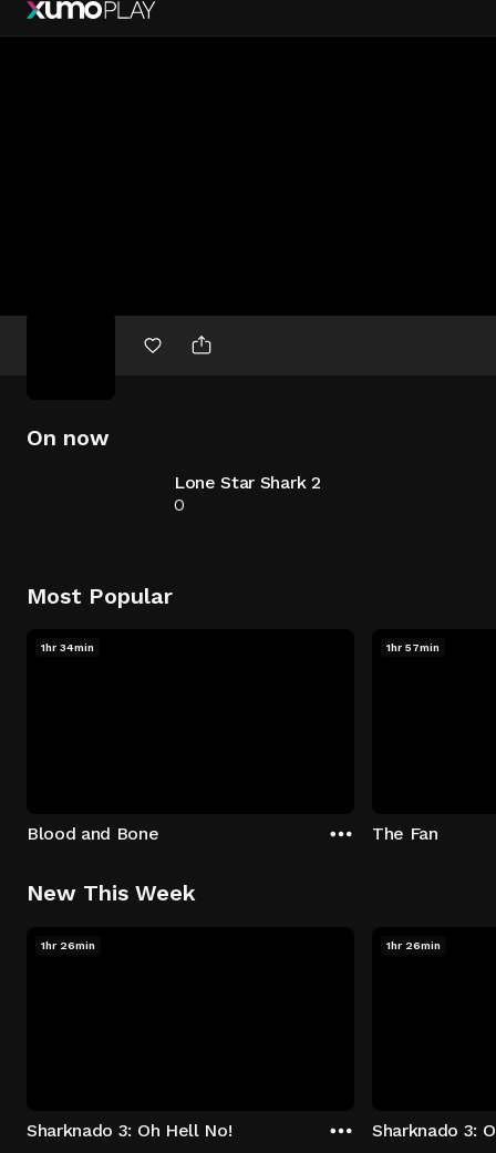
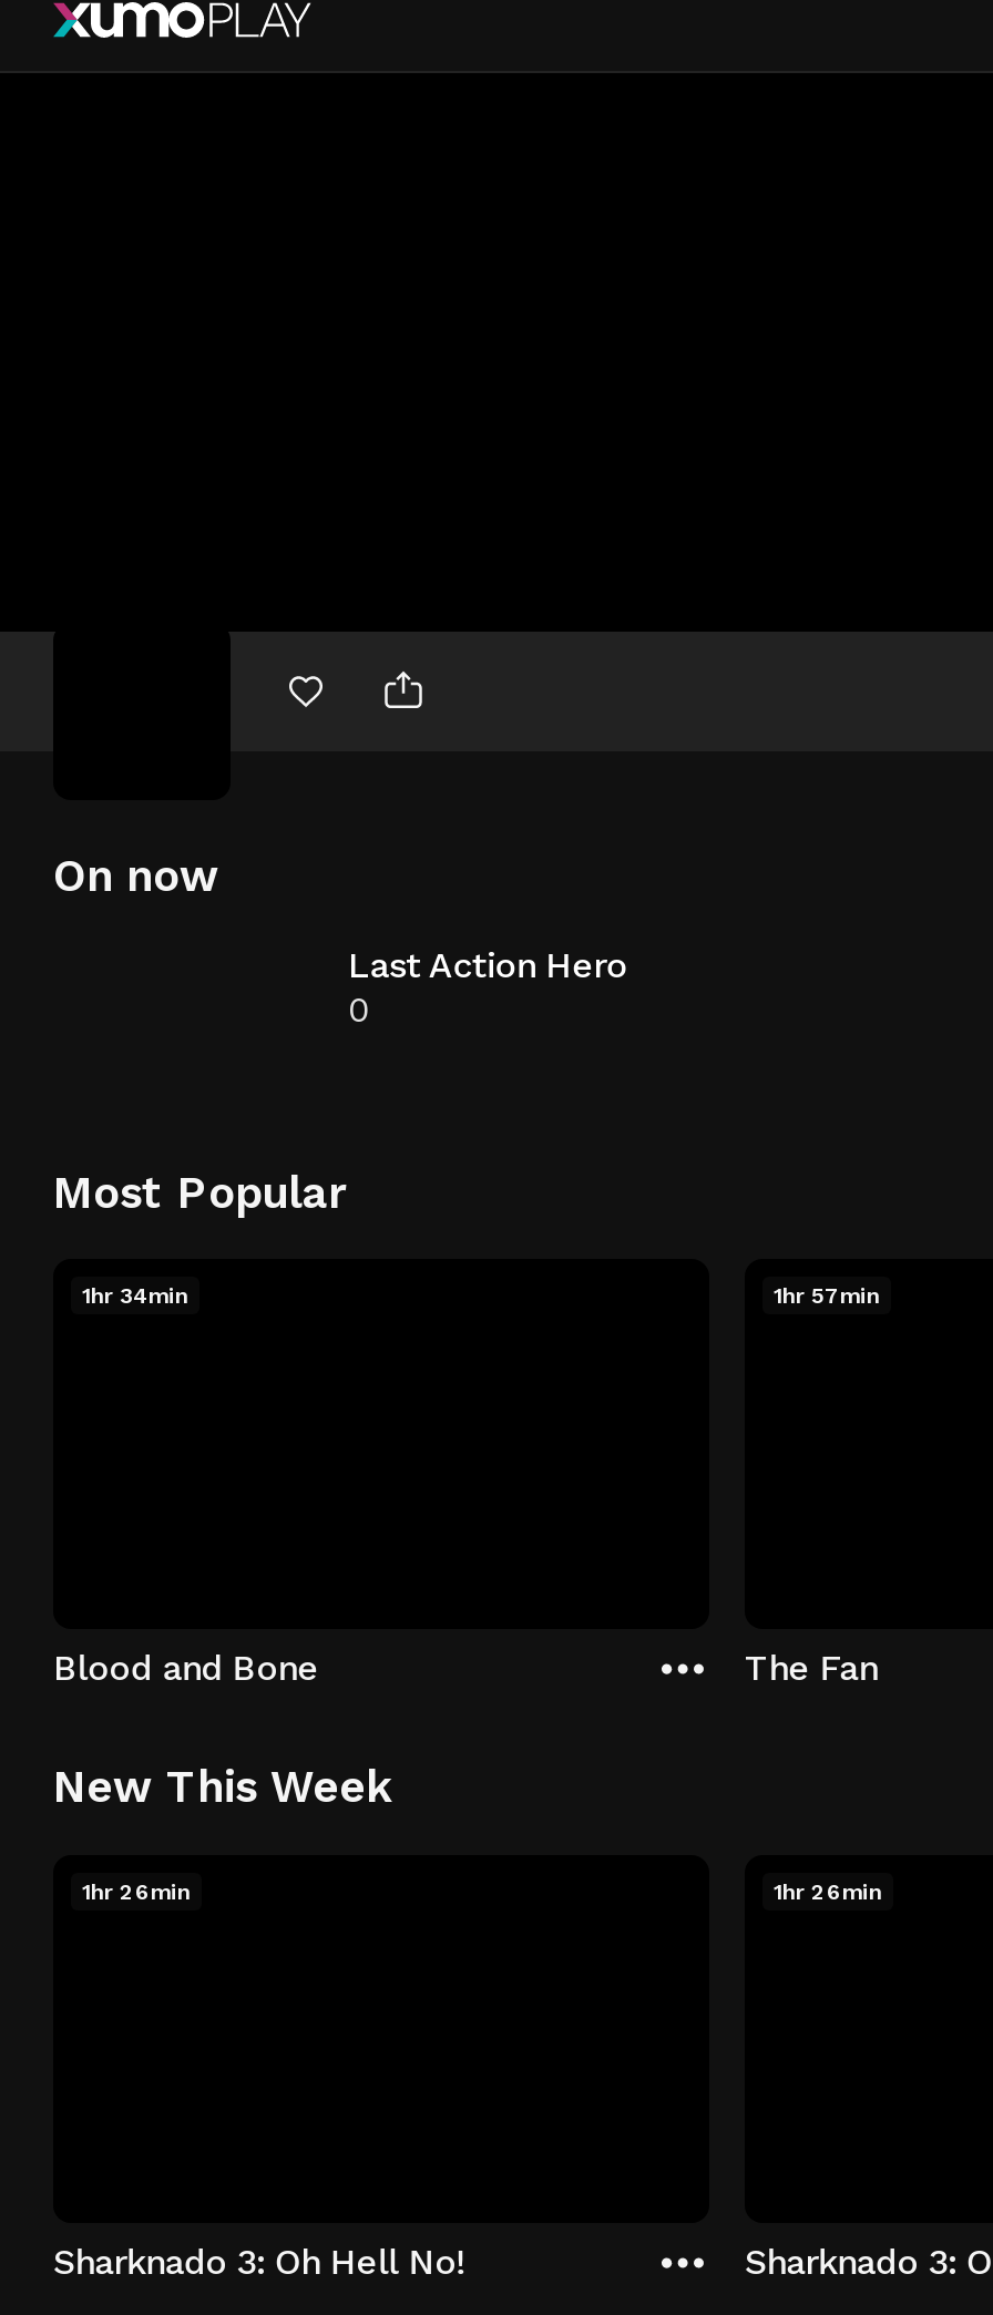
[174,472,321,493] Lone Star Shark 2 -> [348,944,627,986] Last Action Hero

